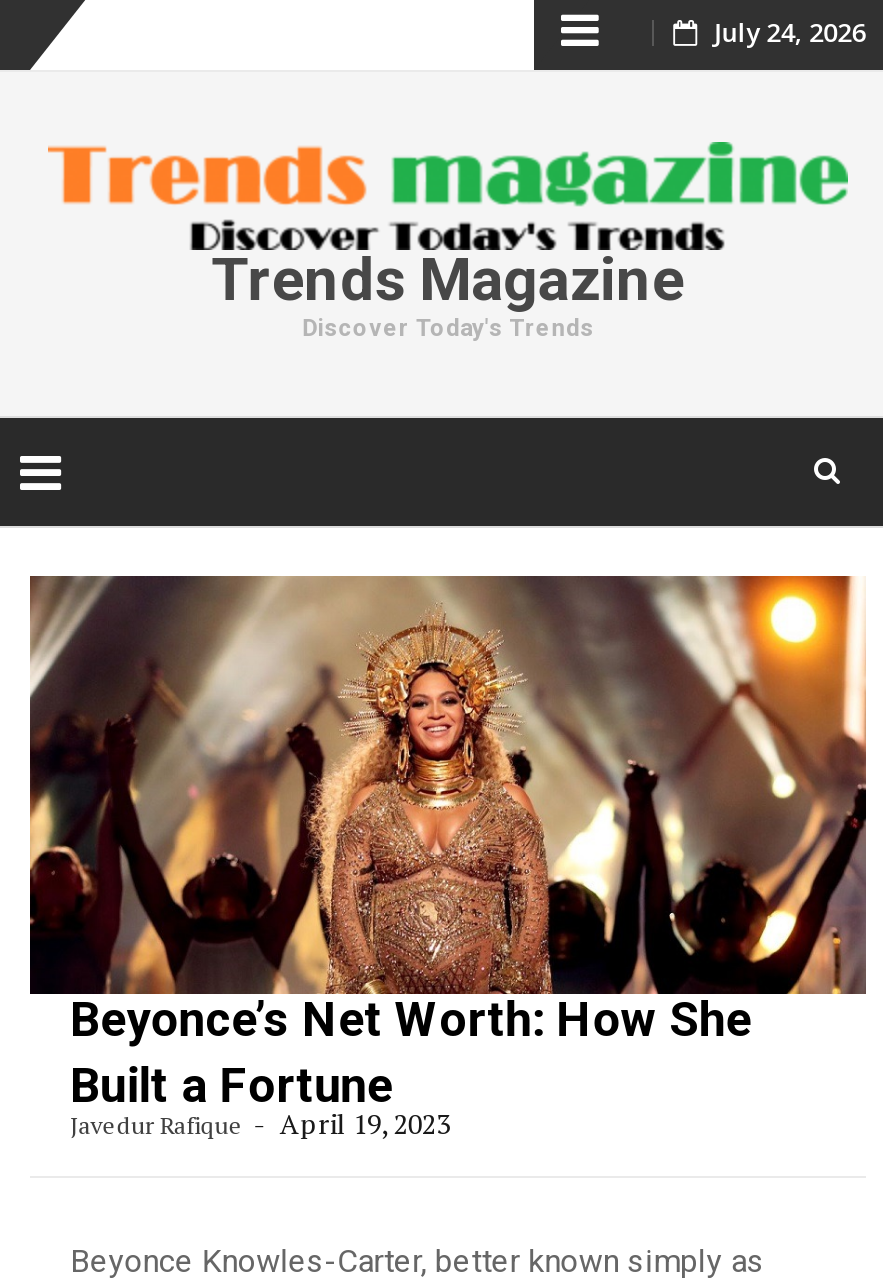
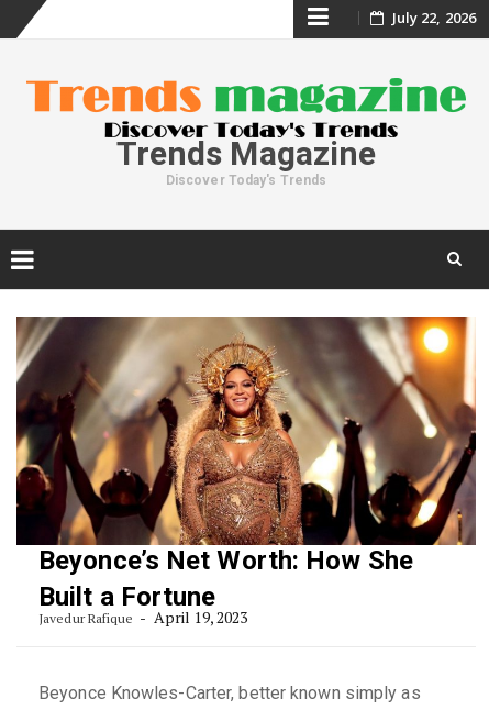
[713,14,866,50] July 24, 2026 -> [392,8,476,27] July 22, 2026

